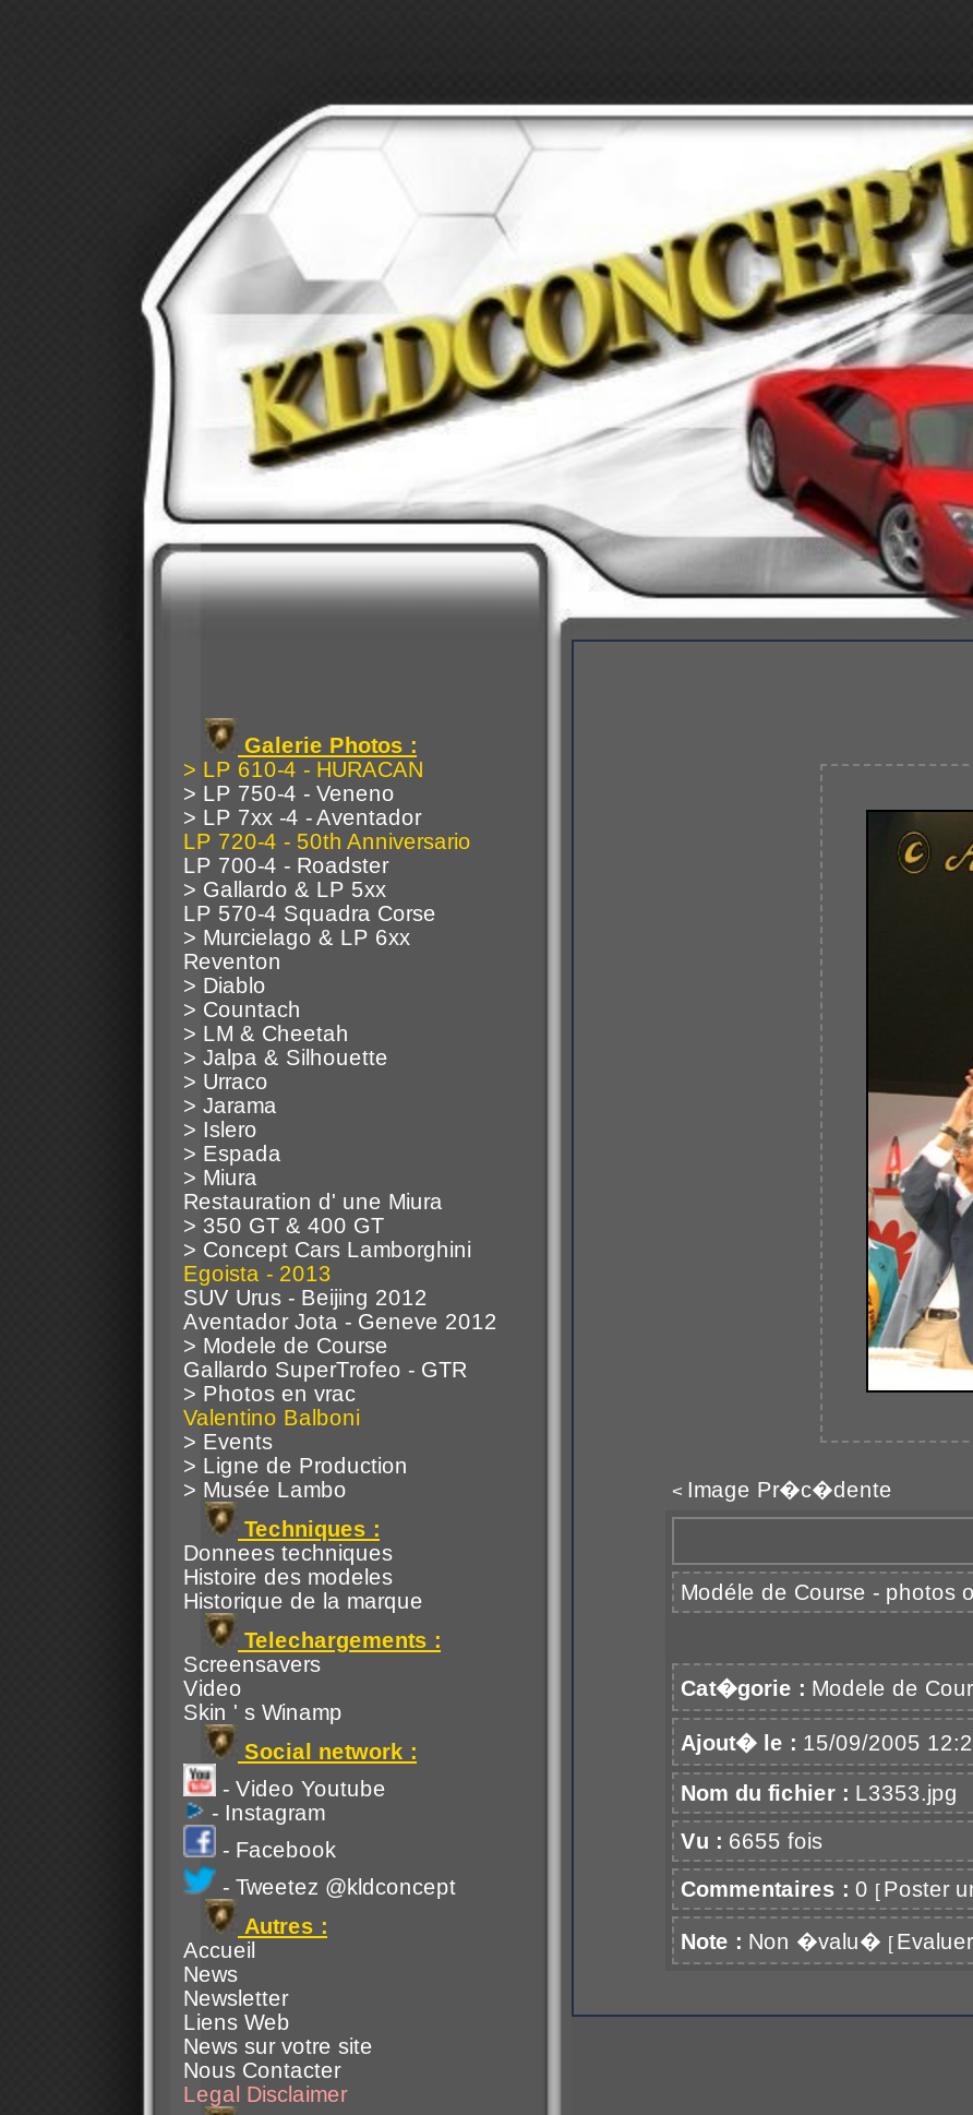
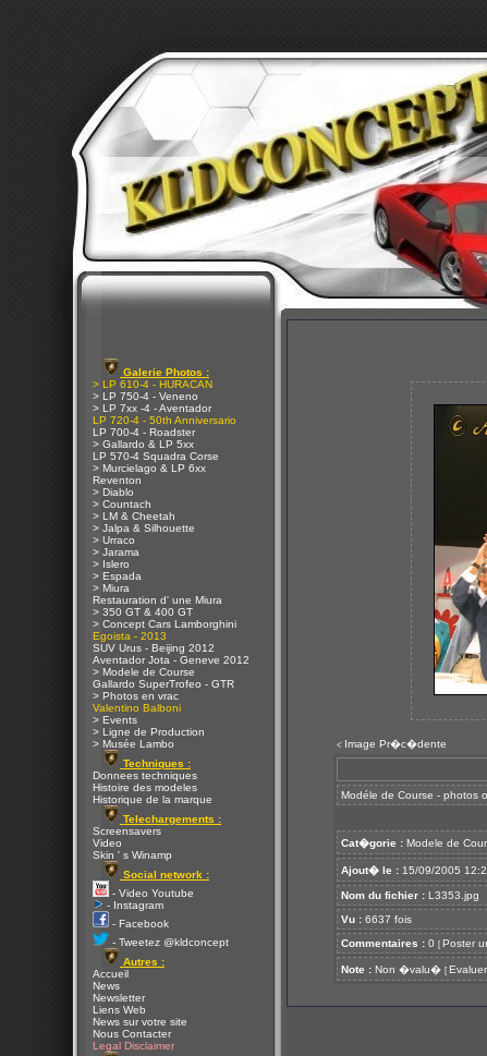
[681,1829,822,1853] Vu : 6655 fois -> [341,913,412,925] Vu : 6637 fois

